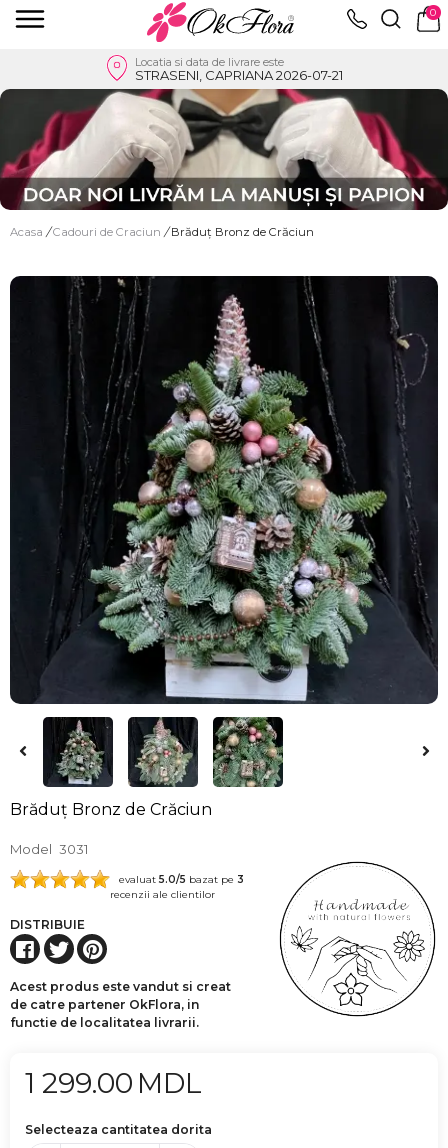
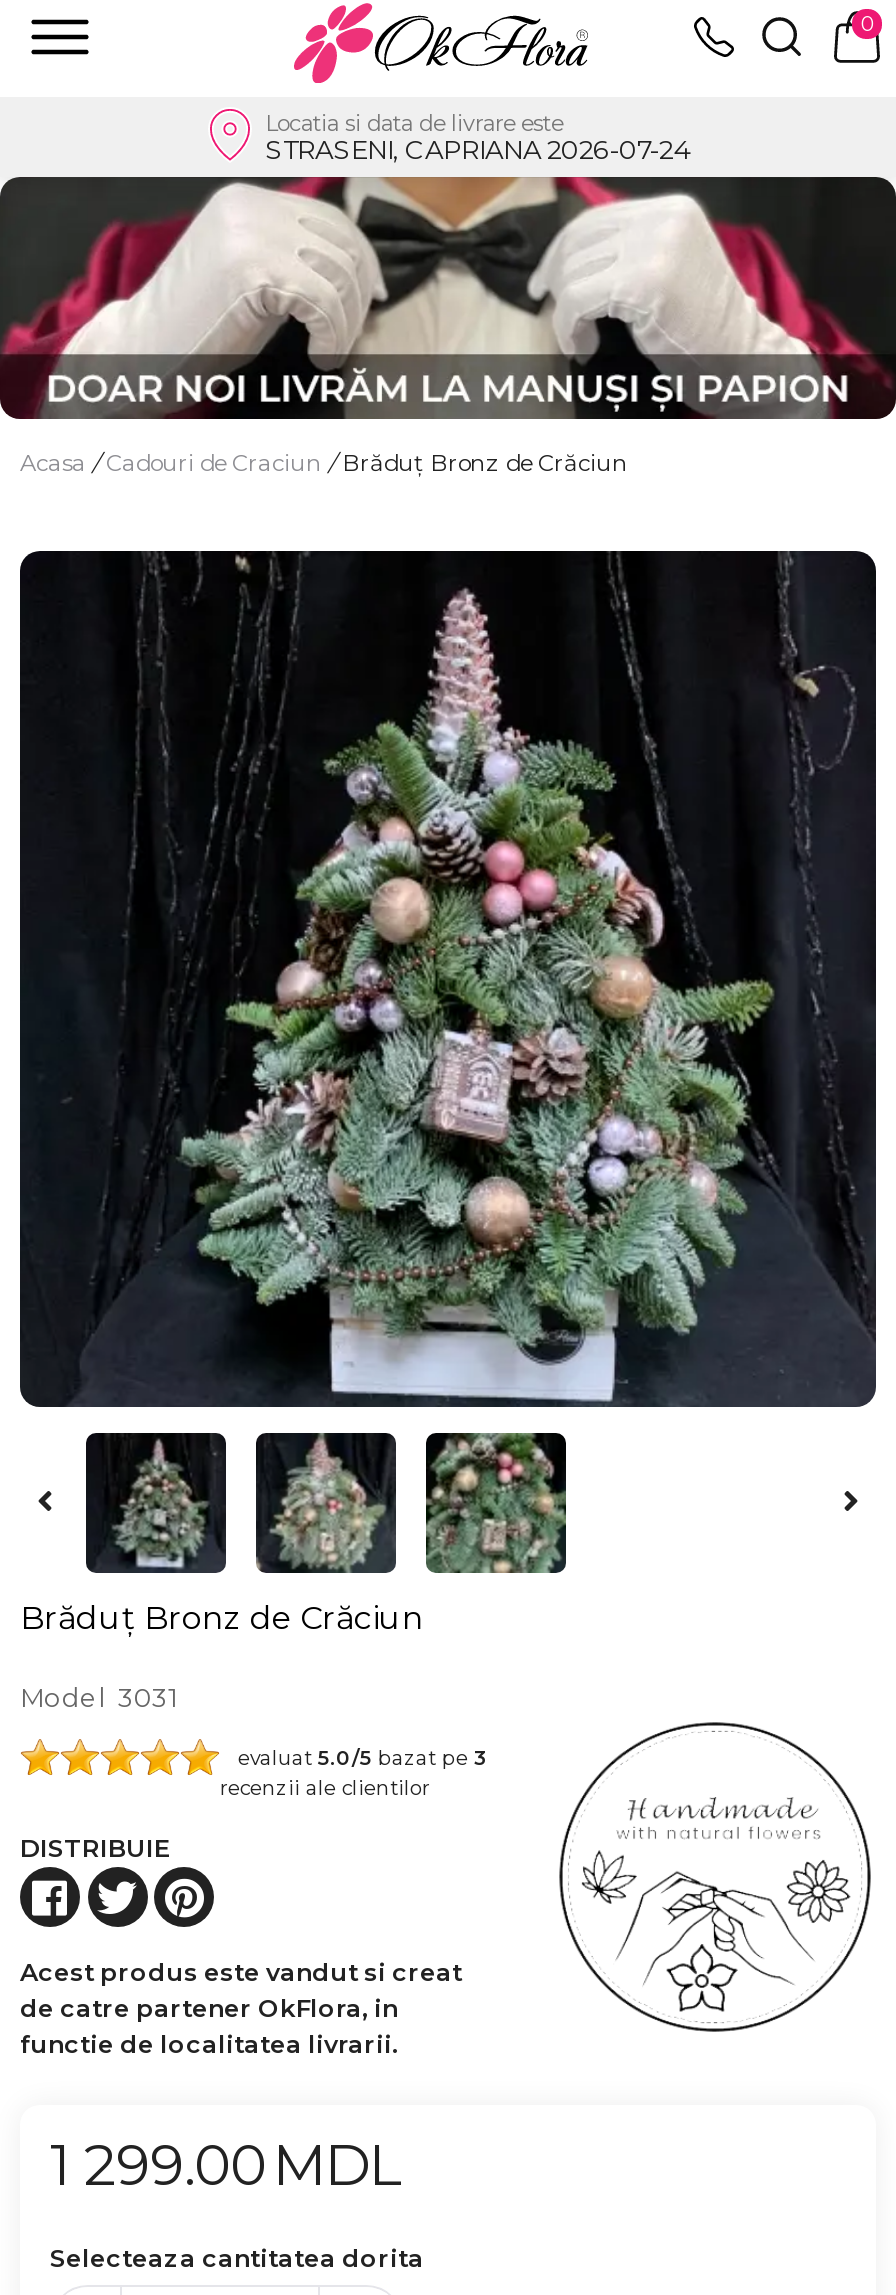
[134,67,342,83] STRASENI, CAPRIANA 2026-07-21 -> [265,132,689,164] STRASENI, CAPRIANA 2026-07-24

